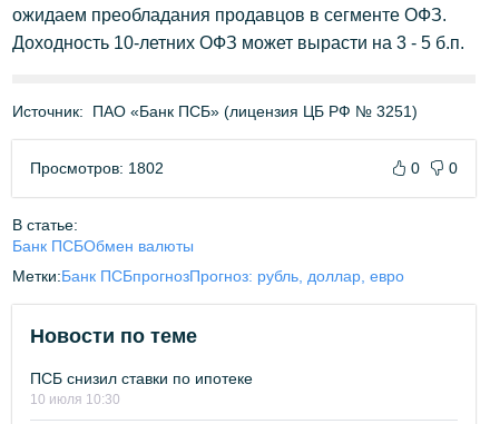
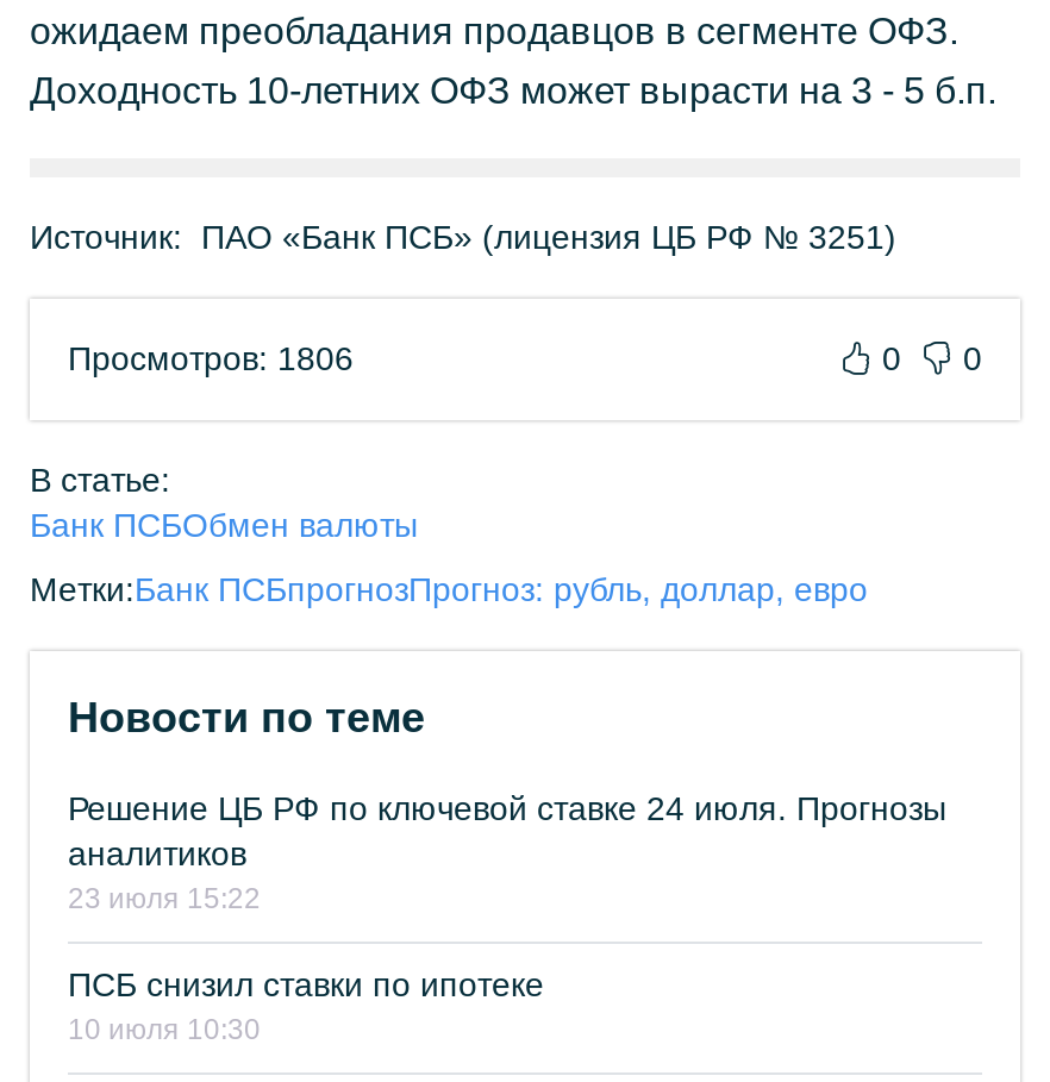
[30,159,164,177] Просмотров: 1802 -> [68,339,354,377] Просмотров: 1806
none -> [68,789,946,915] Решение ЦБ РФ по ключевой ставке 24 июля. Прогнозы | аналитиков | 23 июля 15:22

